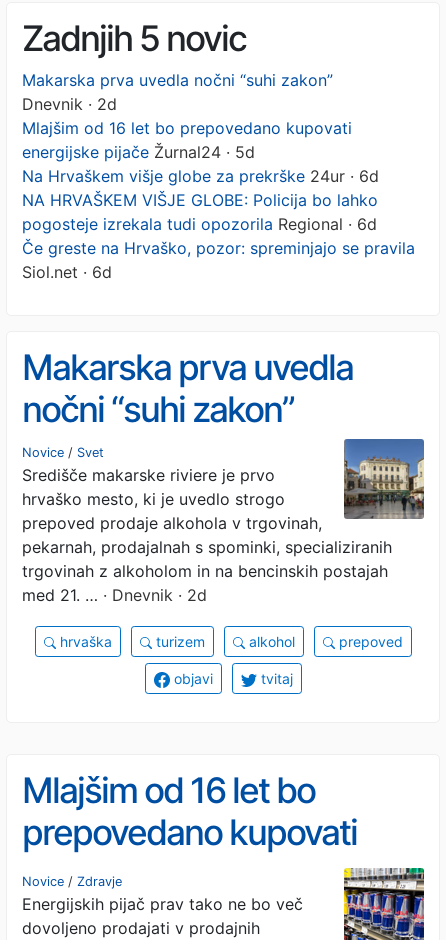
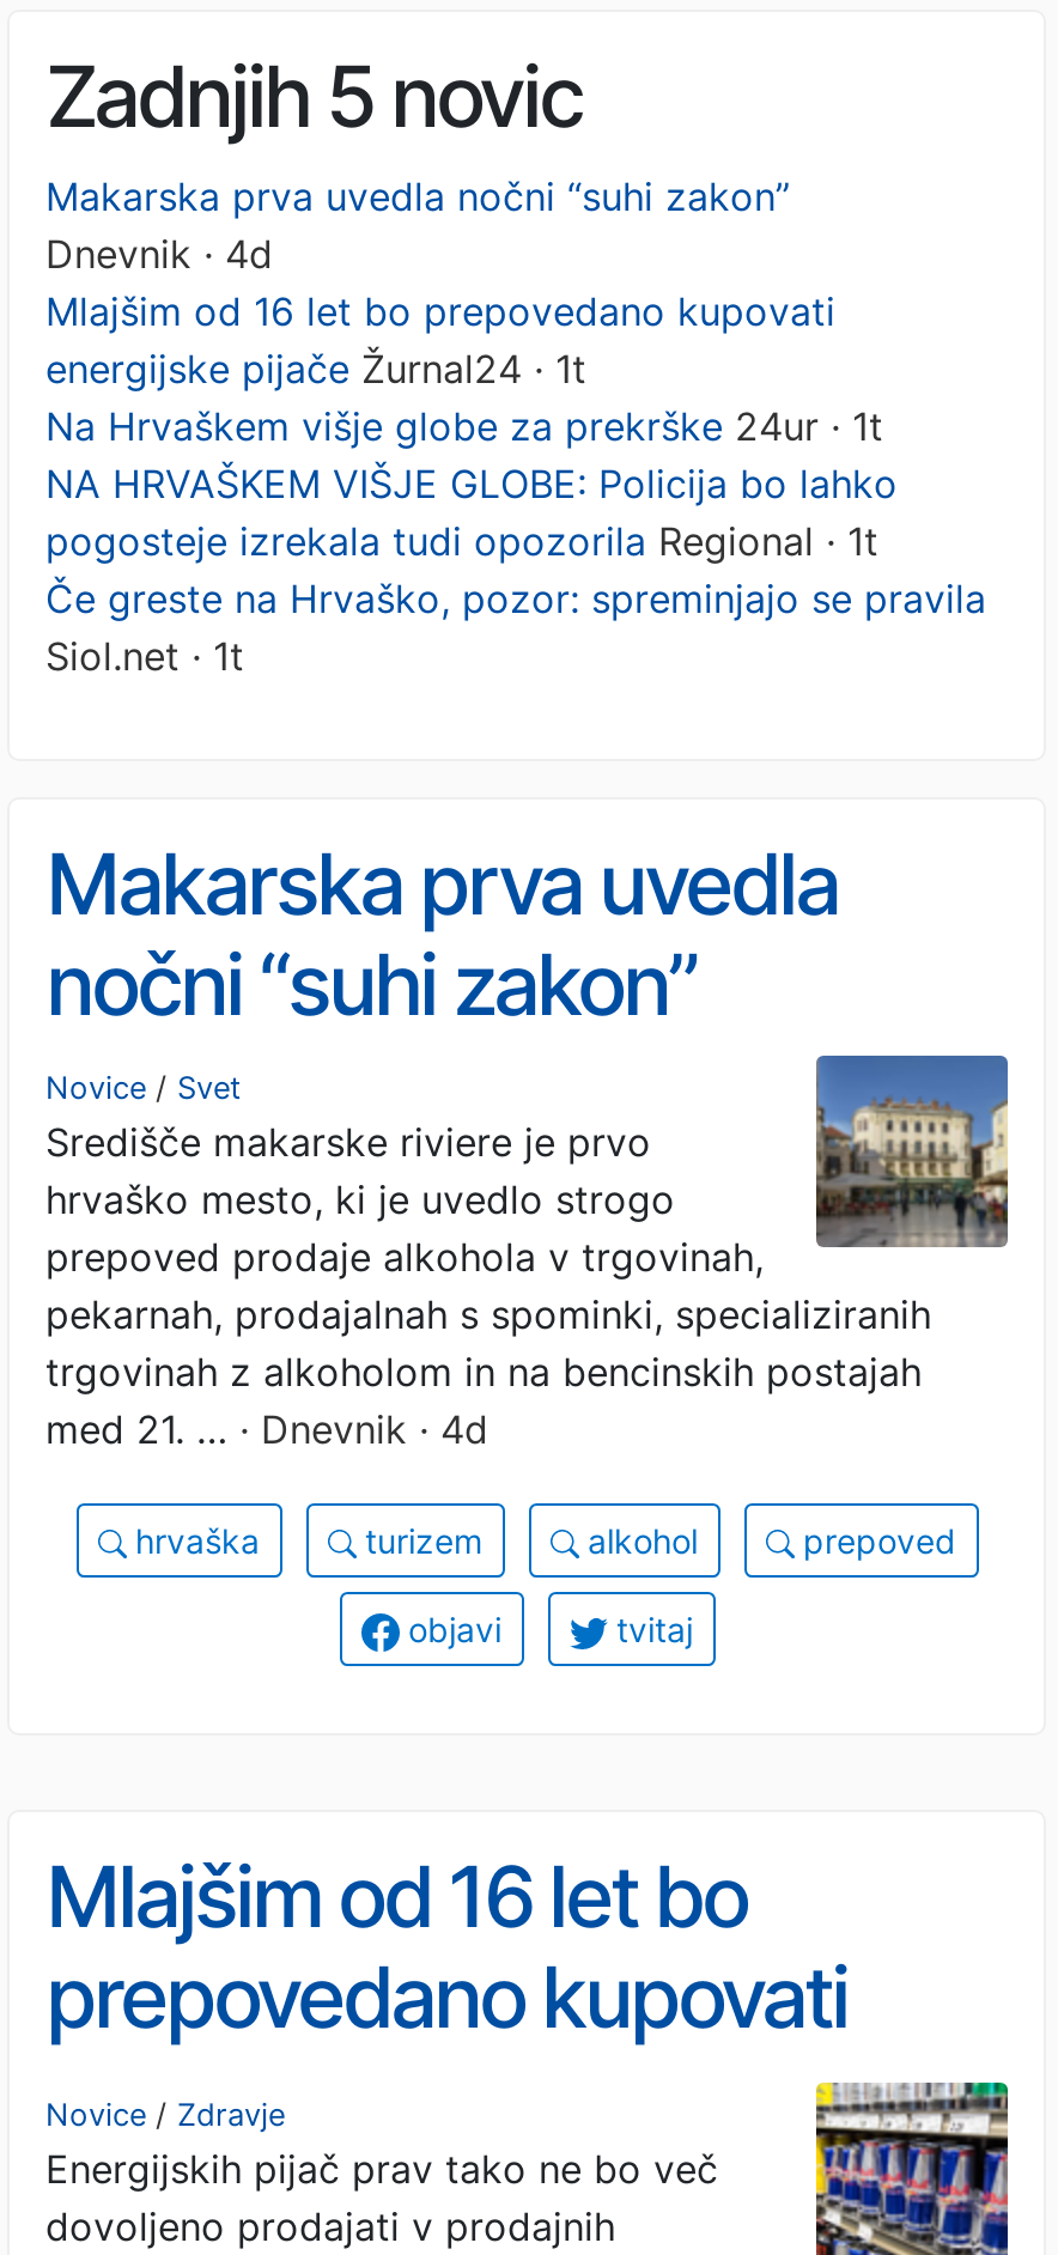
[22,94,117,114] Dnevnik · 2d -> [45,229,273,277] Dnevnik · 4d
[22,142,255,162] energijske pijače Žurnal24 · 5d -> [45,344,586,392] energijske pijače Žurnal24 · 1t
[22,166,379,186] Na Hrvaškem višje globe za prekrške 24ur · 6d -> [45,401,883,449] Na Hrvaškem višje globe za prekrške 24ur · 1t
[22,214,377,234] pogosteje izrekala tudi opozorila Regional · 6d -> [45,516,878,564] pogosteje izrekala tudi opozorila Regional · 1t
[22,262,112,282] Siol.net · 6d -> [45,631,244,679] Siol.net · 1t
[22,585,207,605] med 21. … · Dnevnik · 2d -> [45,1404,488,1452] med 21. … · Dnevnik · 4d

